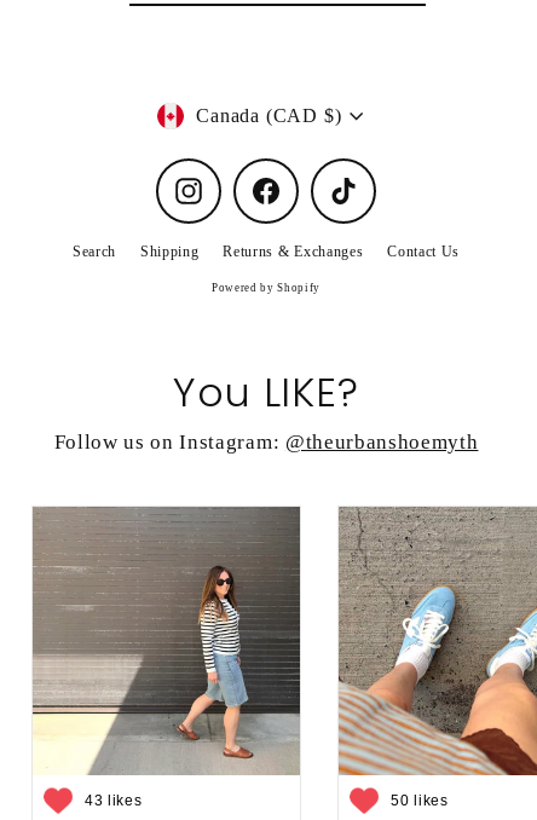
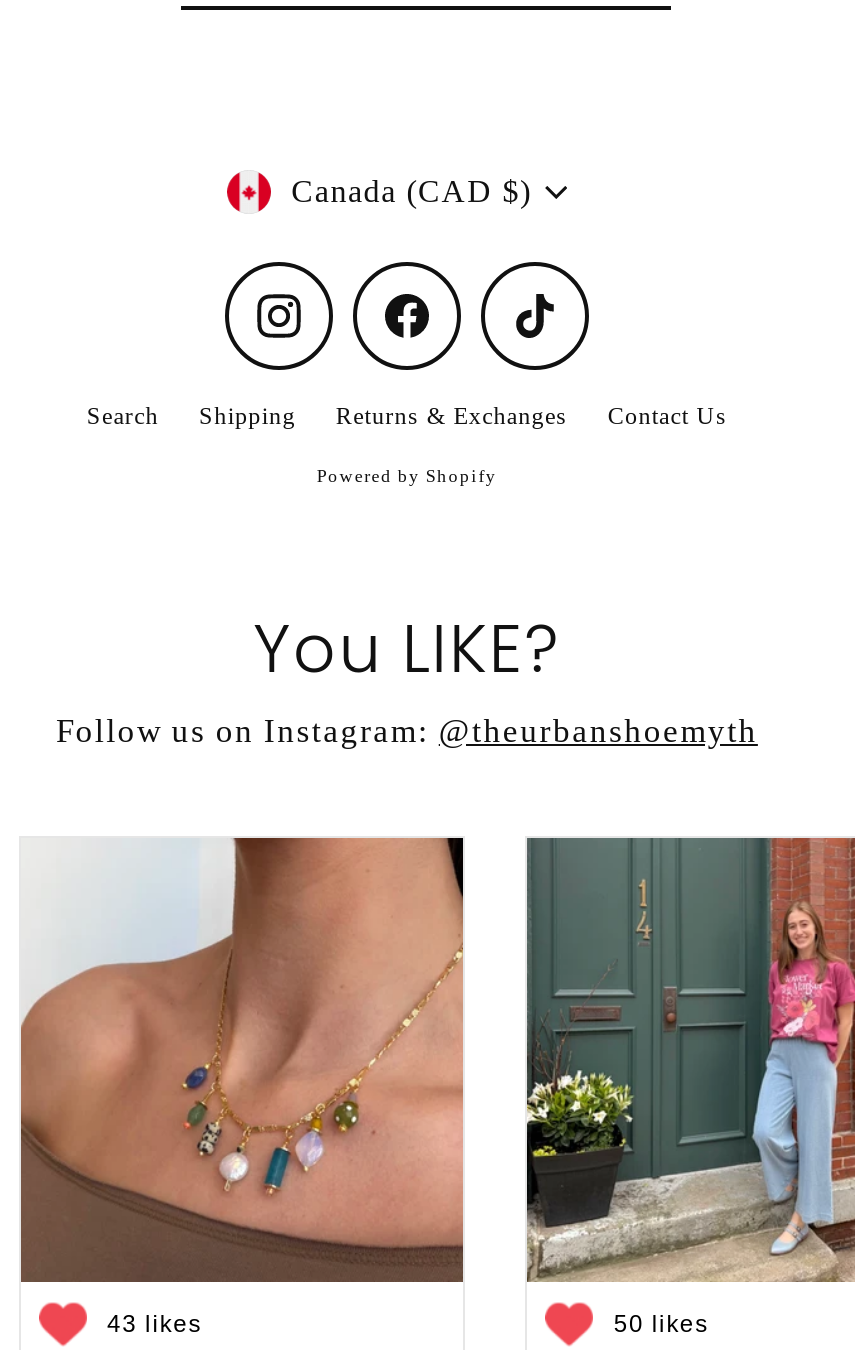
[31,506,301,775] [image] -> [19,836,465,1284] [image]
[337,506,533,776] [image] -> [525,836,849,1284] [image]

